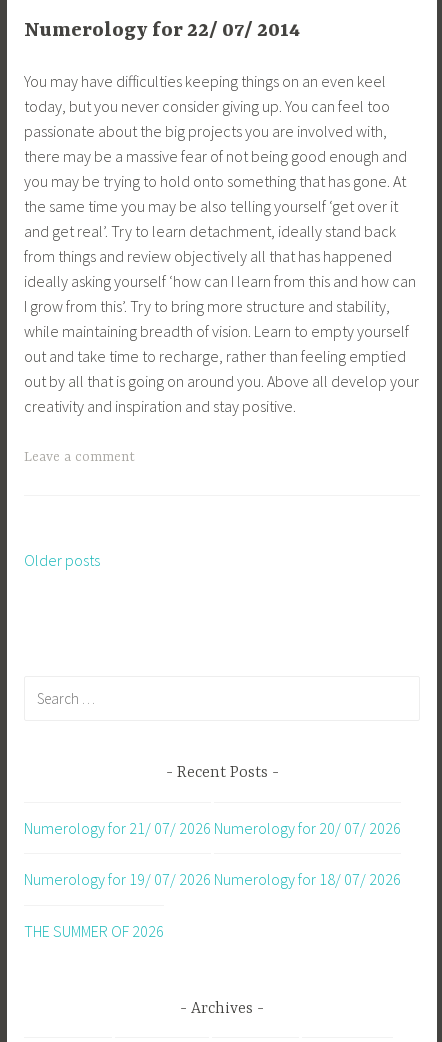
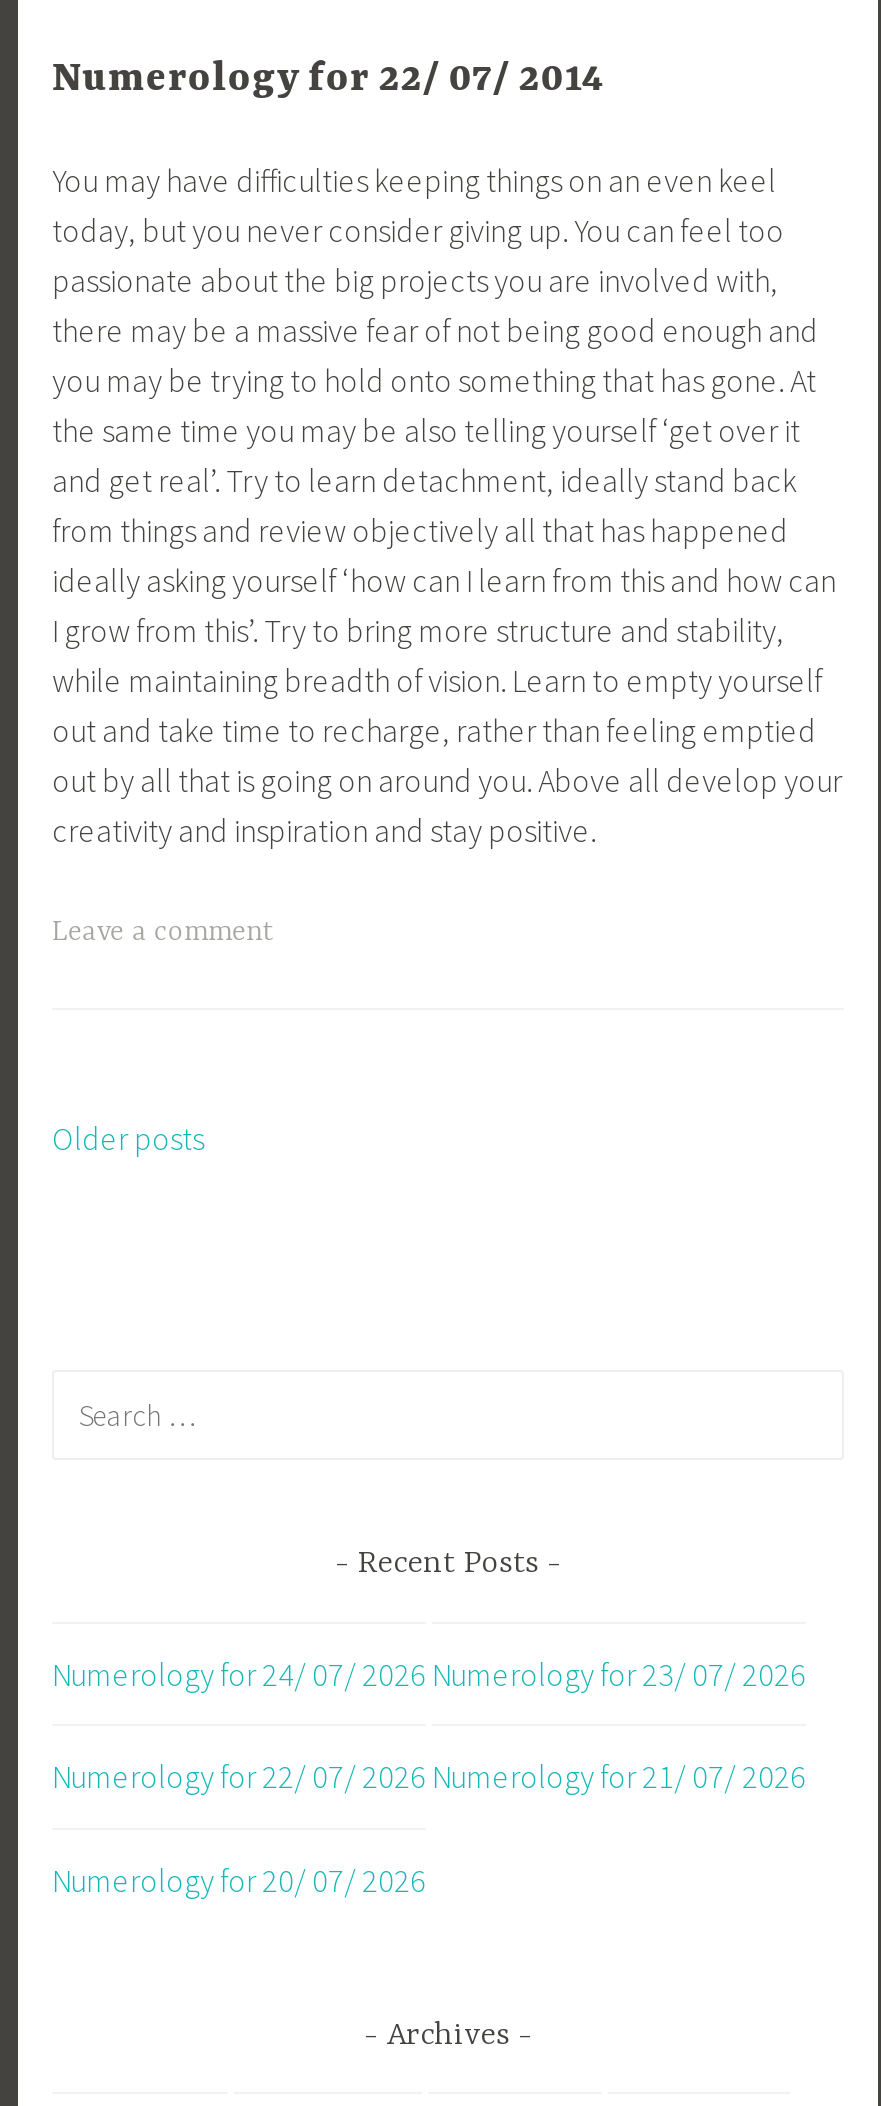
[24,818,401,838] Numerology for 21/ 07/ 2026 Numerology for 20/ 07/ 2026 -> [52,1653,806,1693] Numerology for 24/ 07/ 2026 Numerology for 23/ 07/ 2026
[24,869,401,889] Numerology for 19/ 07/ 2026 Numerology for 18/ 07/ 2026 -> [52,1756,806,1796] Numerology for 22/ 07/ 2026 Numerology for 21/ 07/ 2026
[24,921,164,941] THE SUMMER OF 2026 -> [52,1860,426,1900] Numerology for 20/ 07/ 2026

